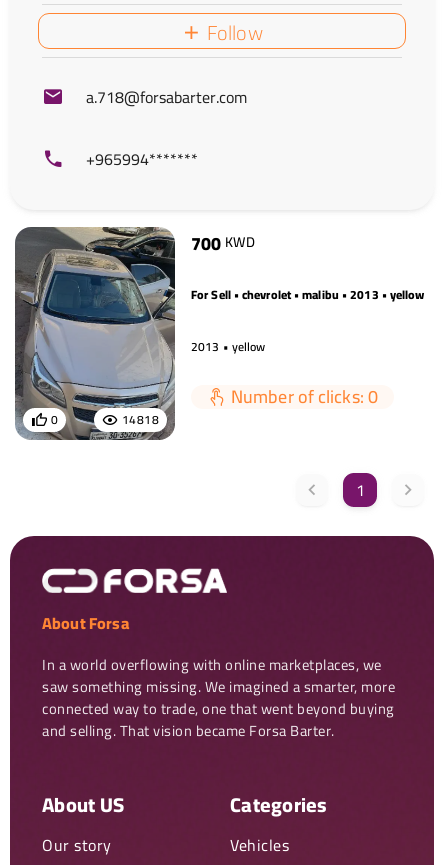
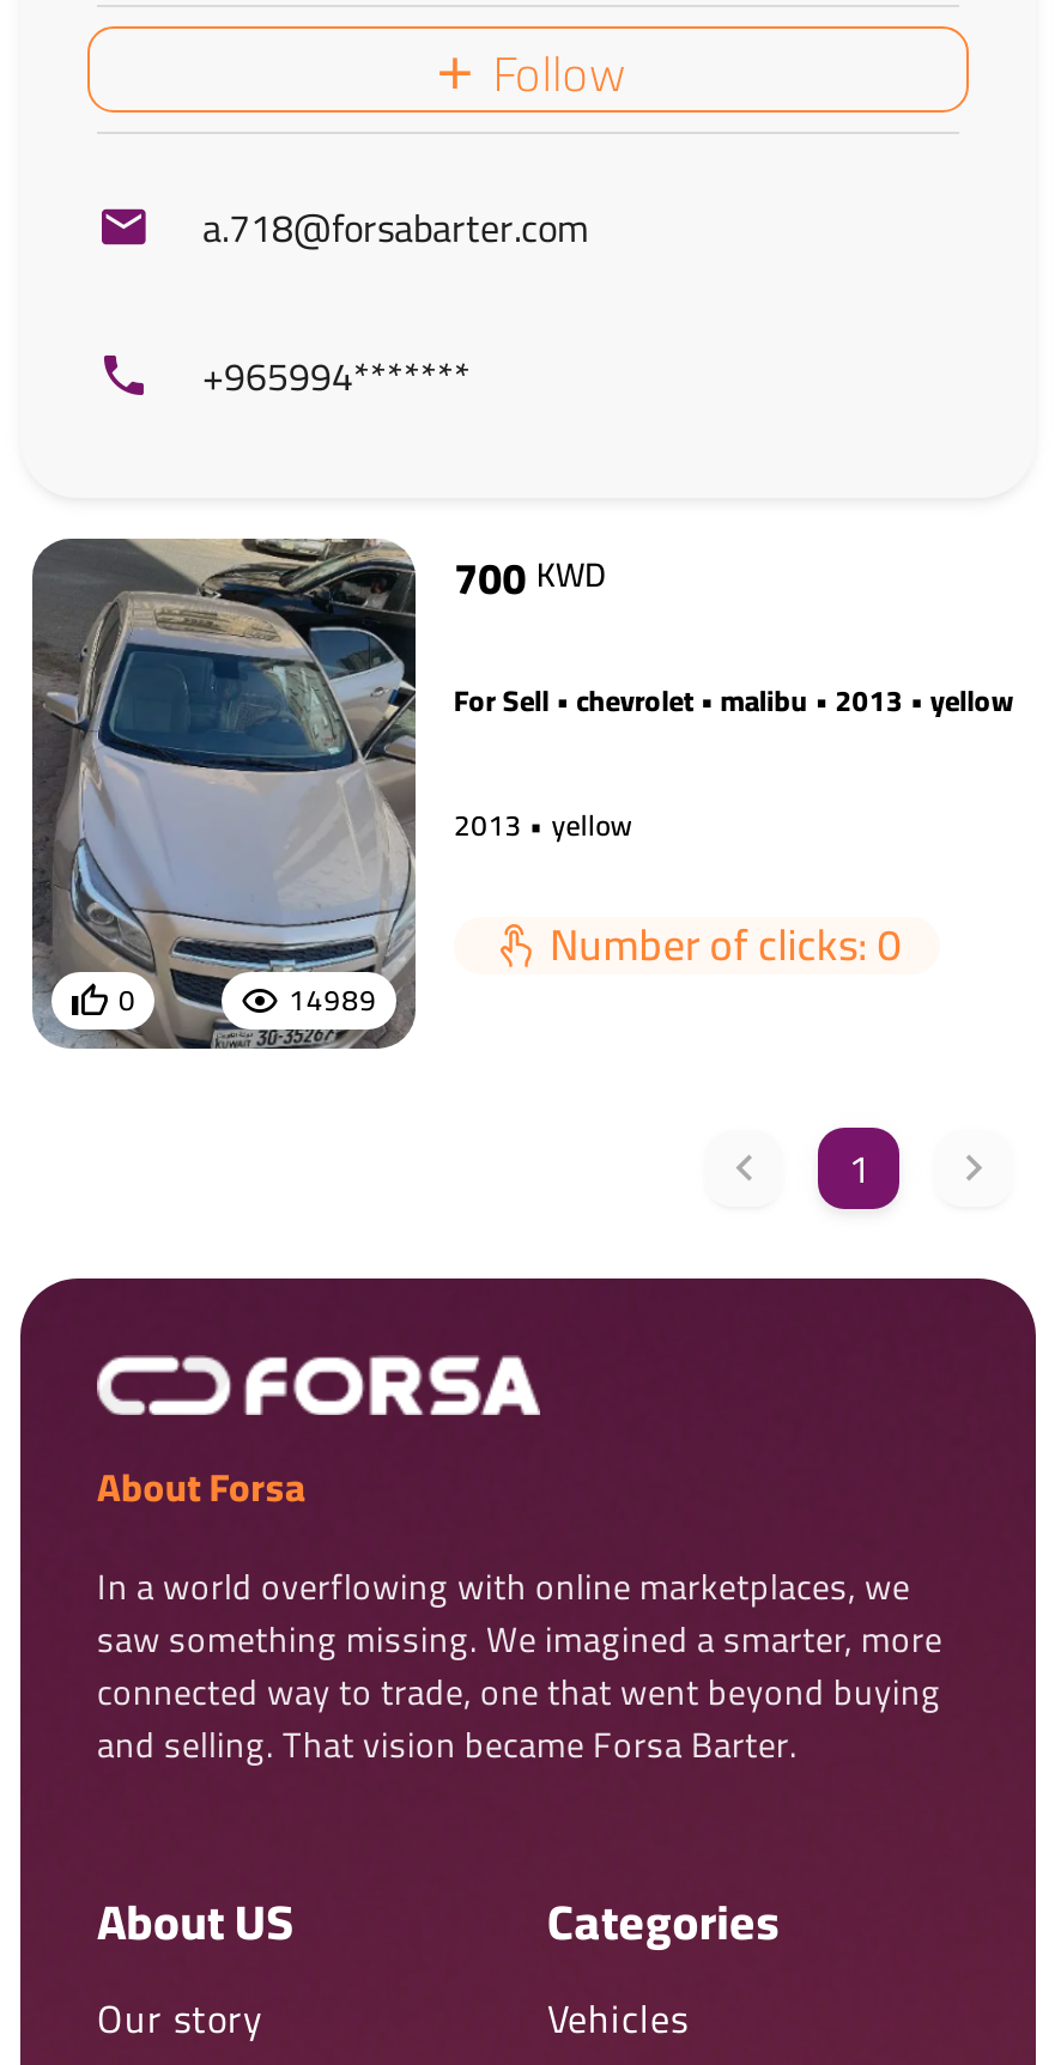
[122,408,159,431] 14818 -> [289,971,377,1026] 14989

